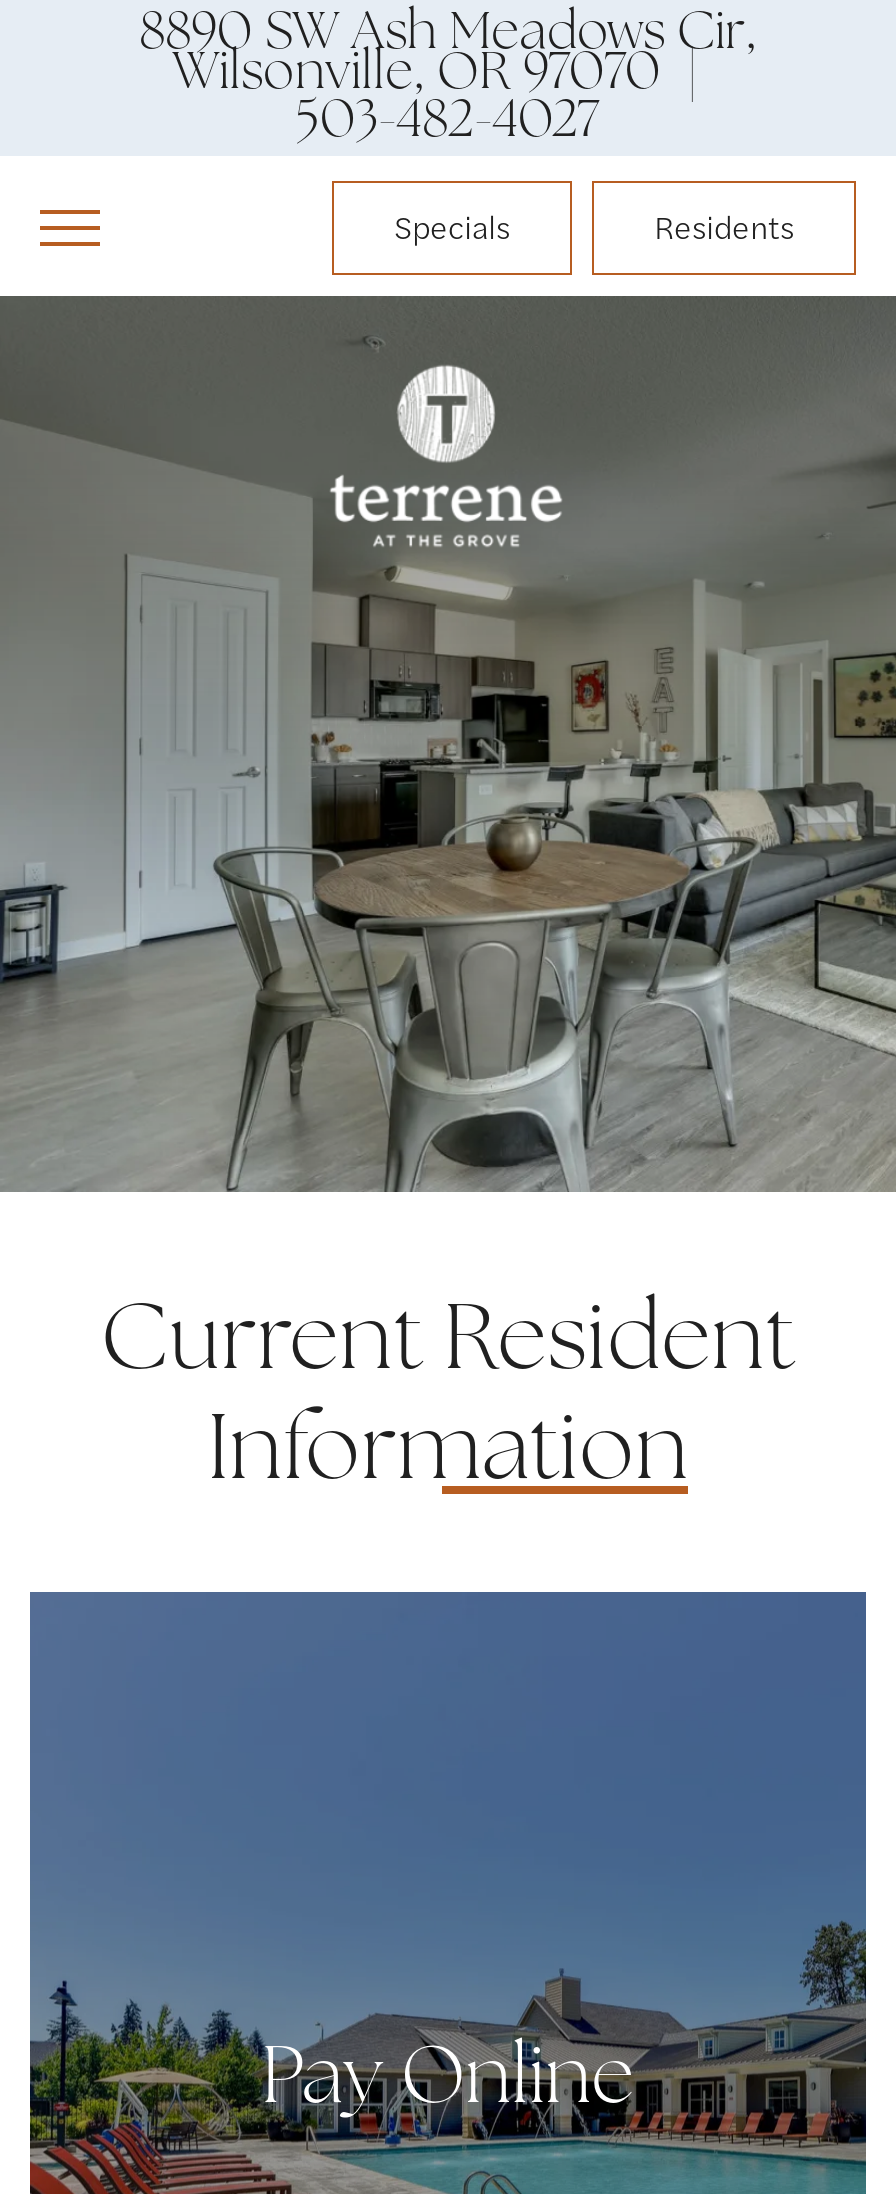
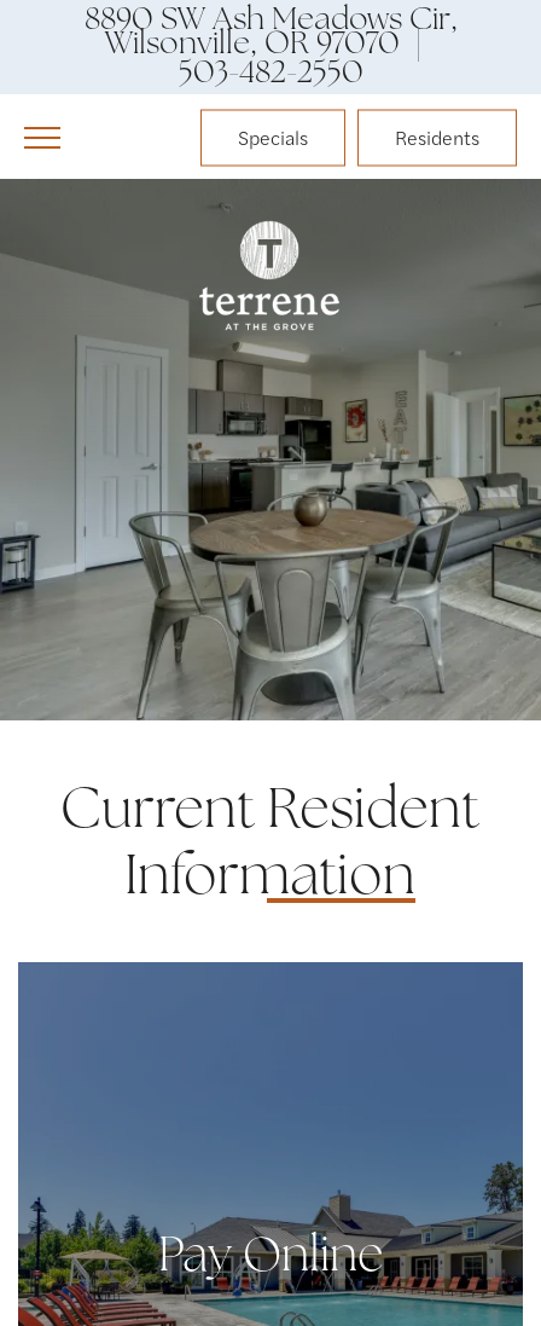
[296,84,600,152] 503-482-4027 -> [178,51,363,92] 503-482-2550

